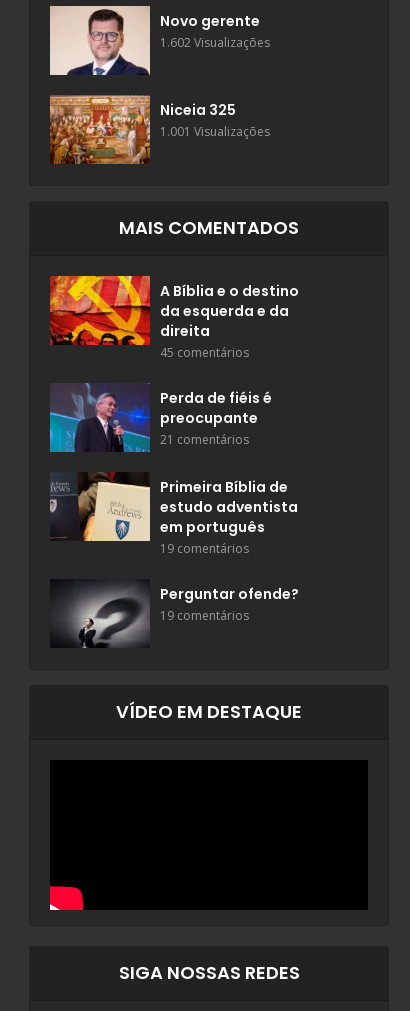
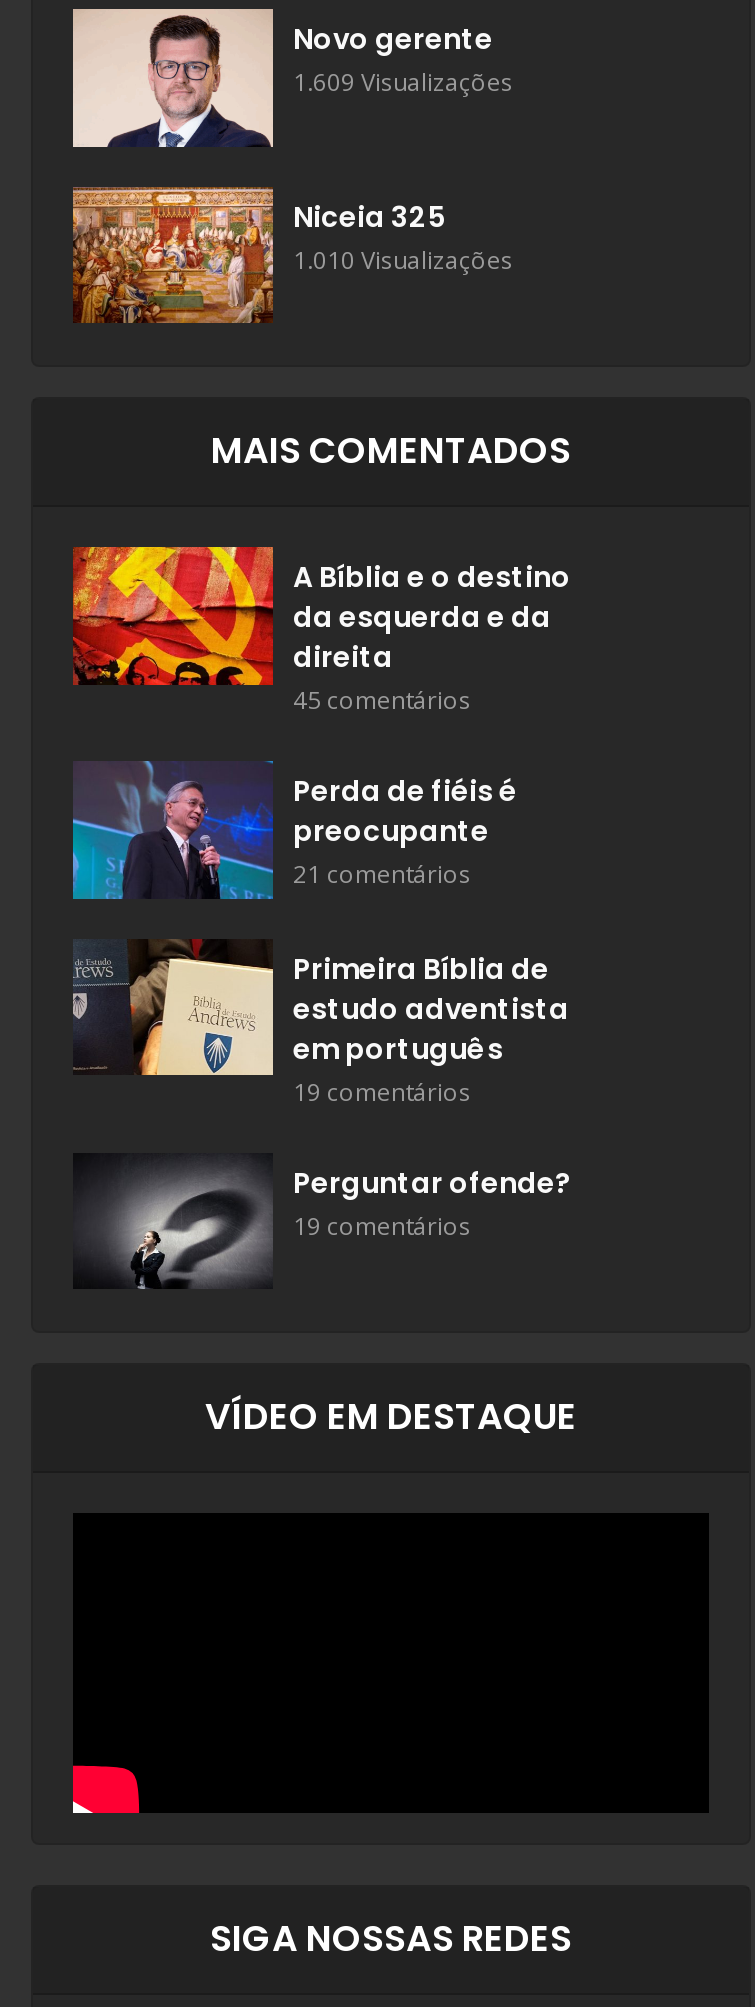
[160,34,270,51] 1.602 Visualizações -> [293,65,513,99] 1.609 Visualizações
[160,123,270,140] 1.001 Visualizações -> [293,242,513,276] 1.010 Visualizações

